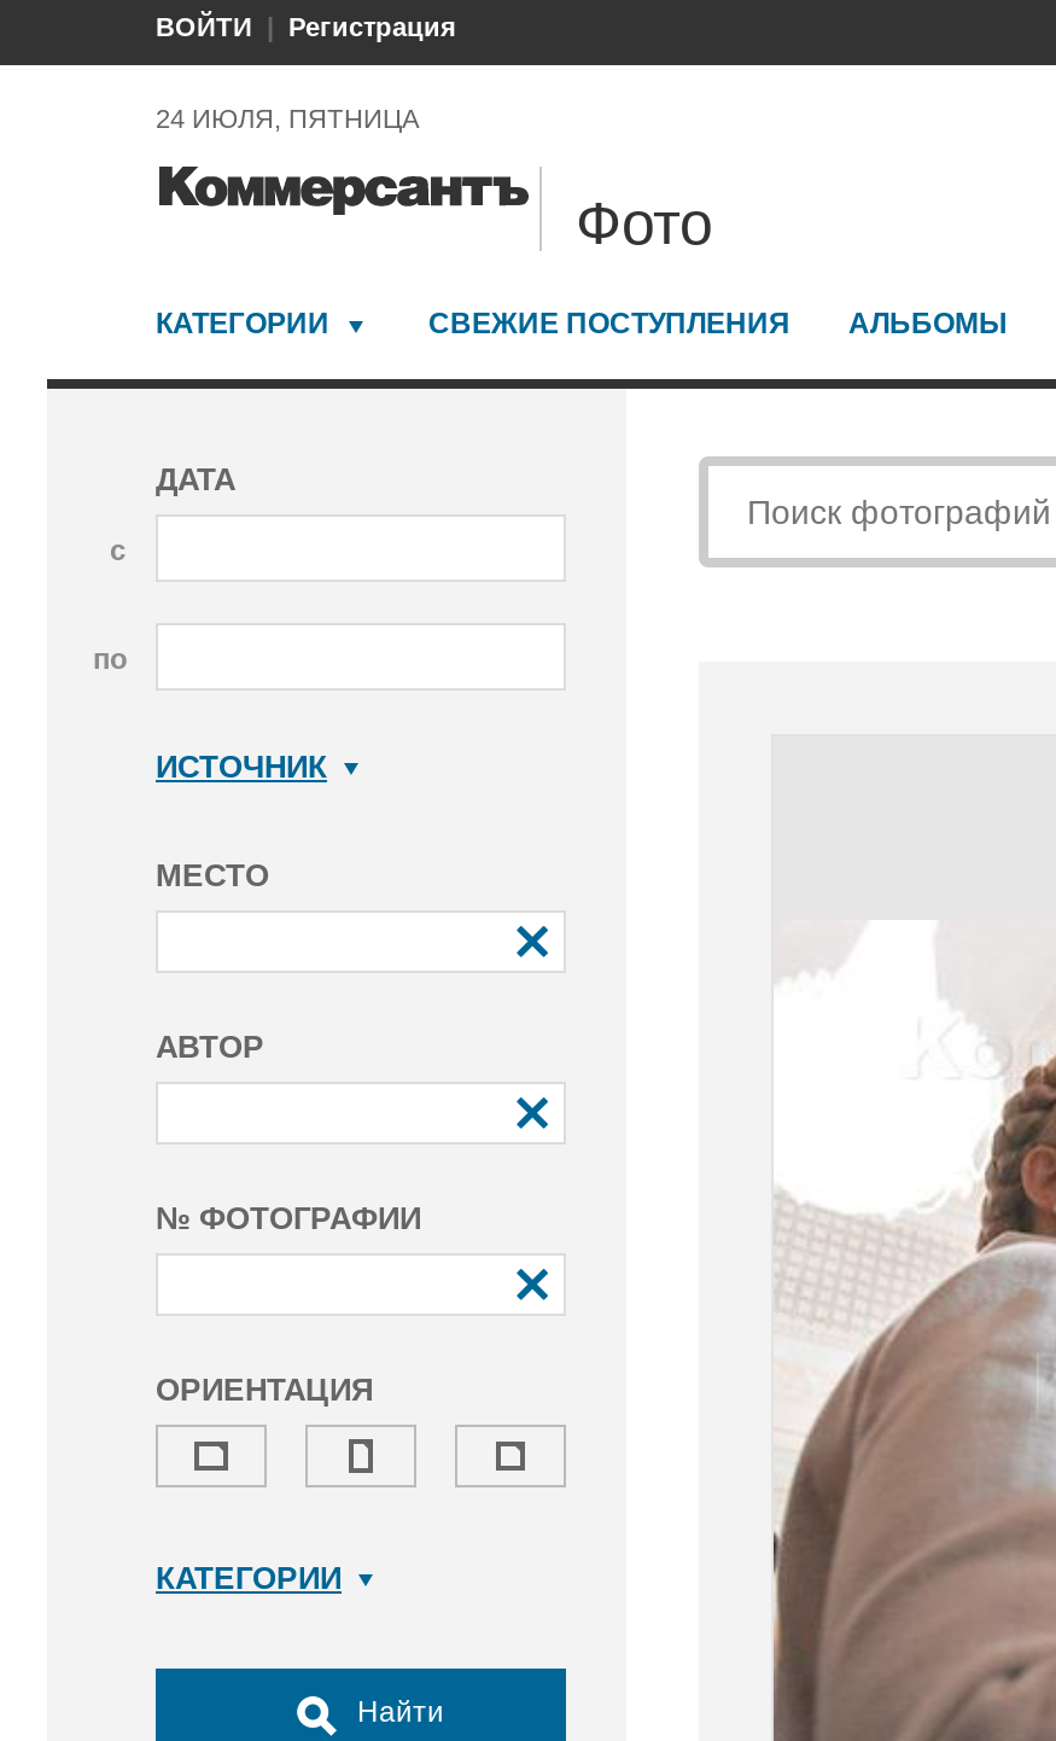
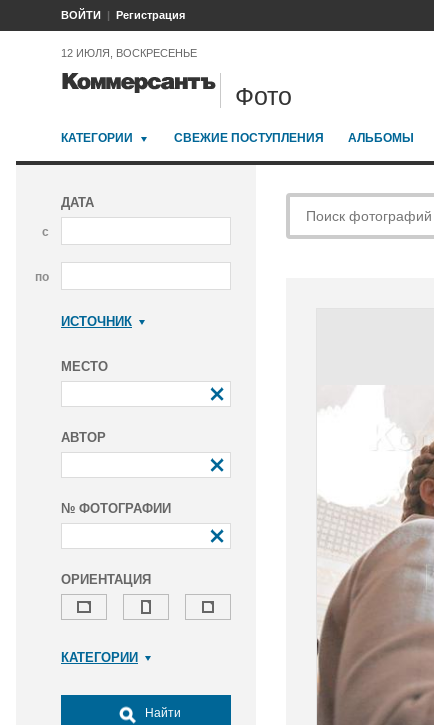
[156,104,419,133] 24 ИЮЛЯ, ПЯТНИЦА -> [61,47,197,59] 12 ИЮЛЯ, ВОСКРЕСЕНЬЕ

